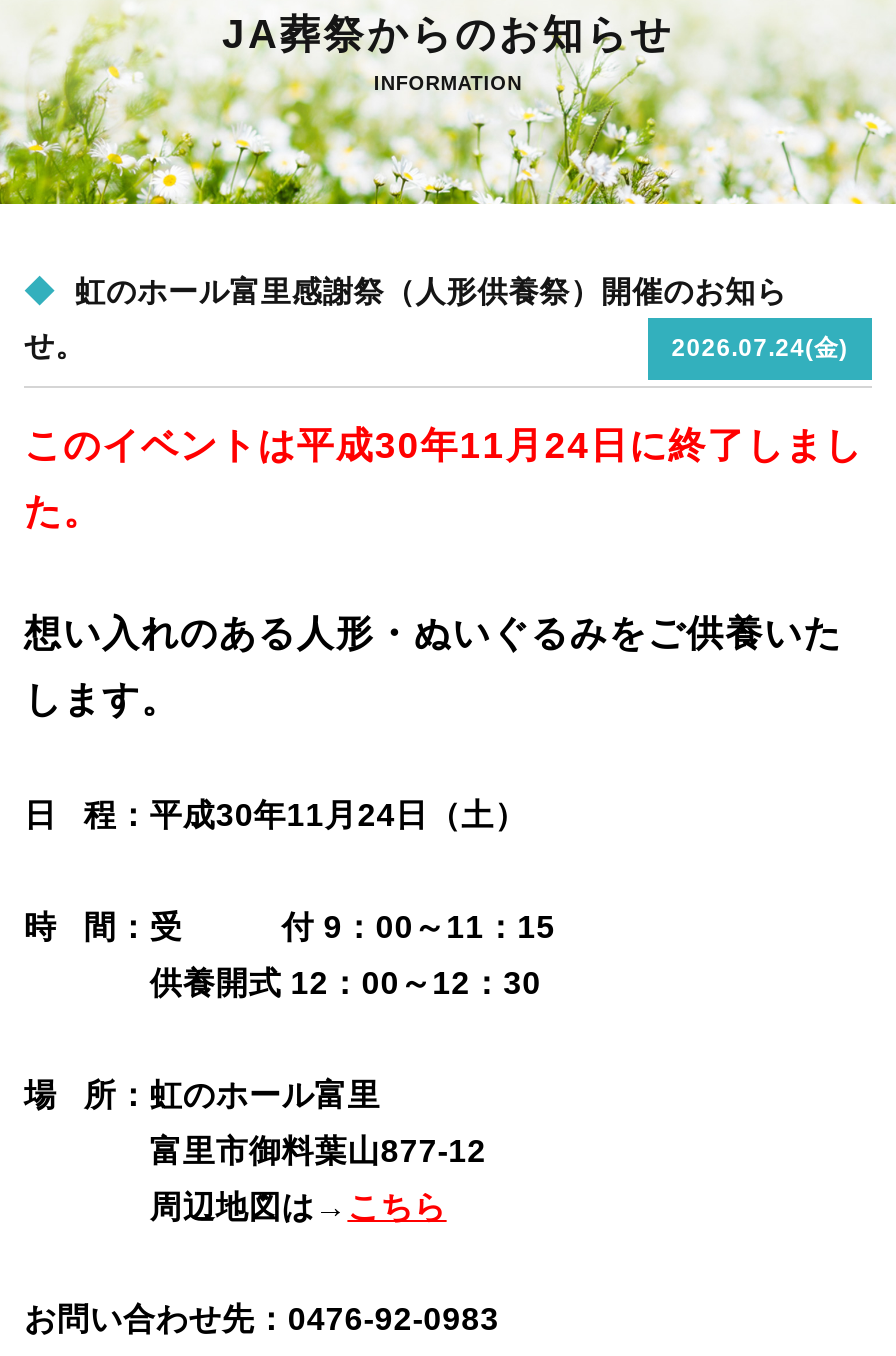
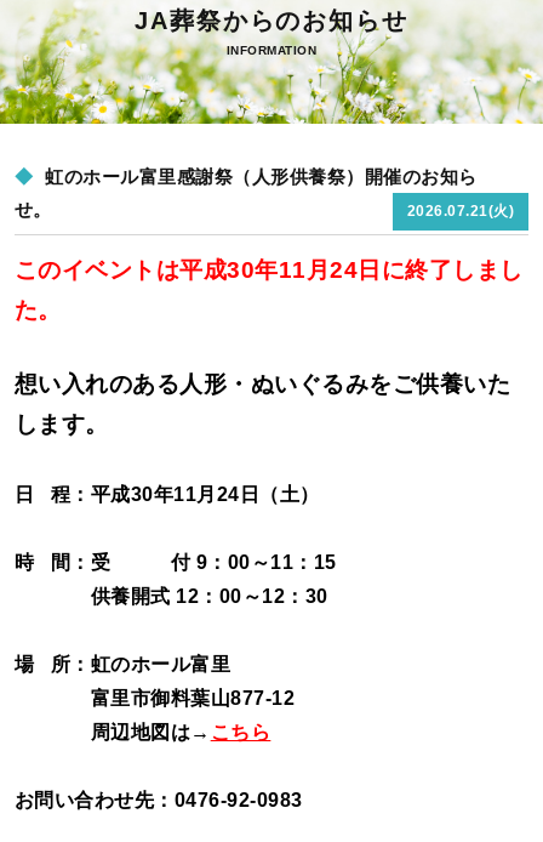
[672,334,848,362] 2026.07.24(金) -> [407,203,514,220] 2026.07.21(火)

